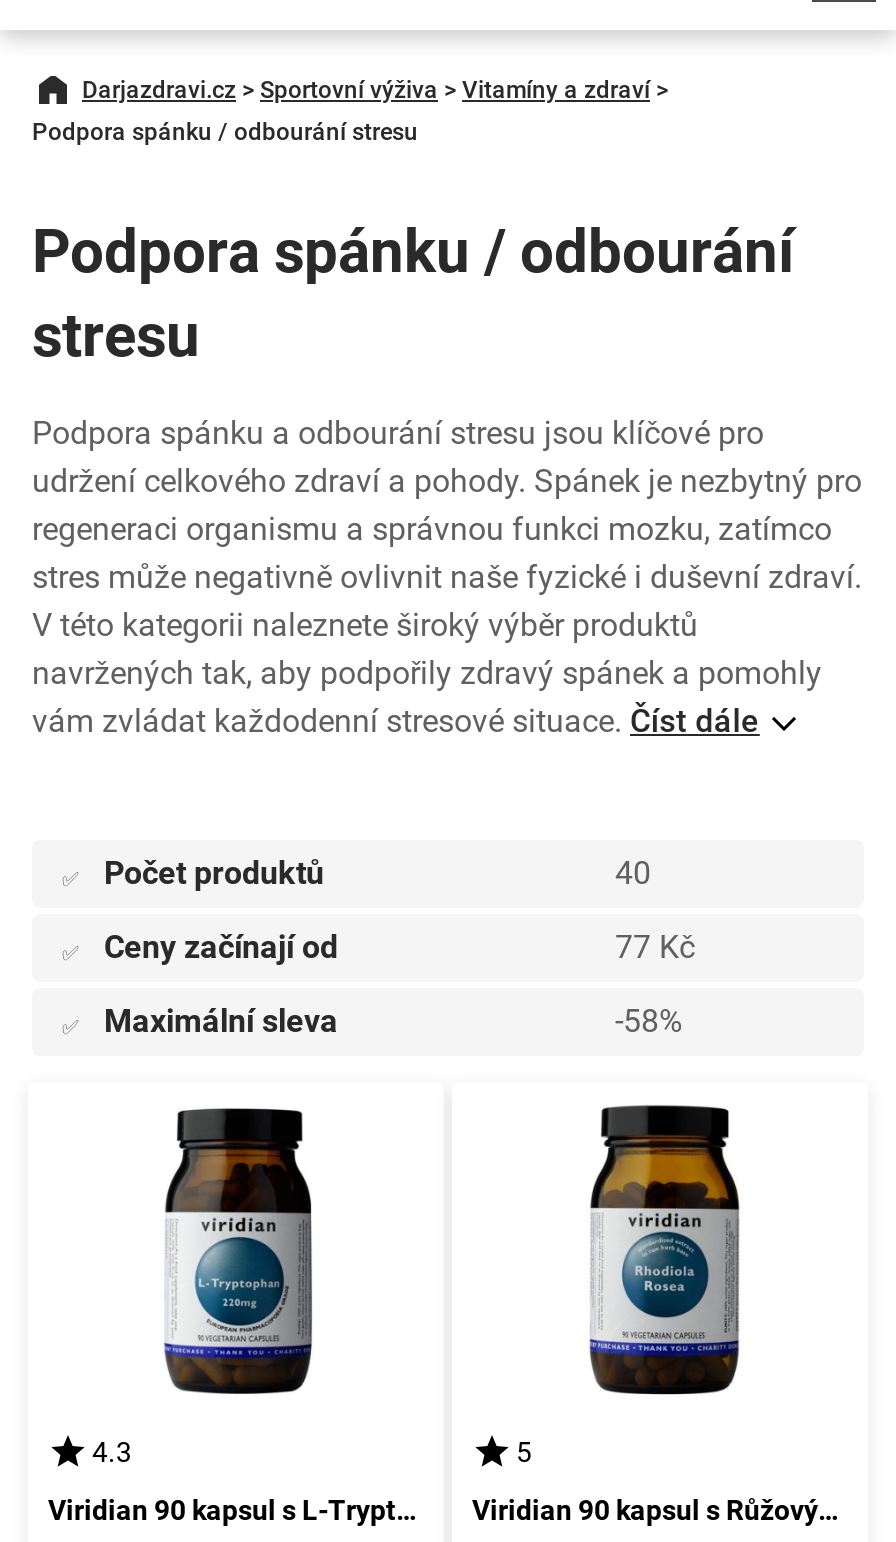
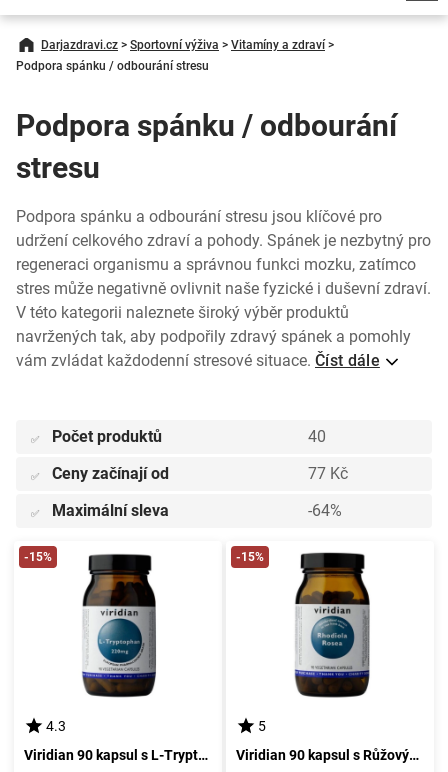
[615,1002,683,1040] -58% -> [24,501,341,564] -64% | -15%
none -> [236,550,264,564] -15%

